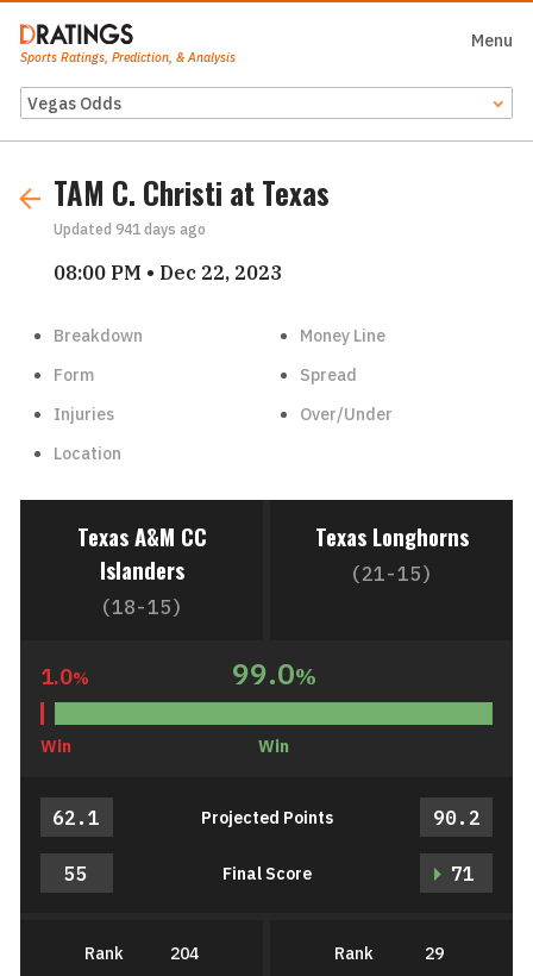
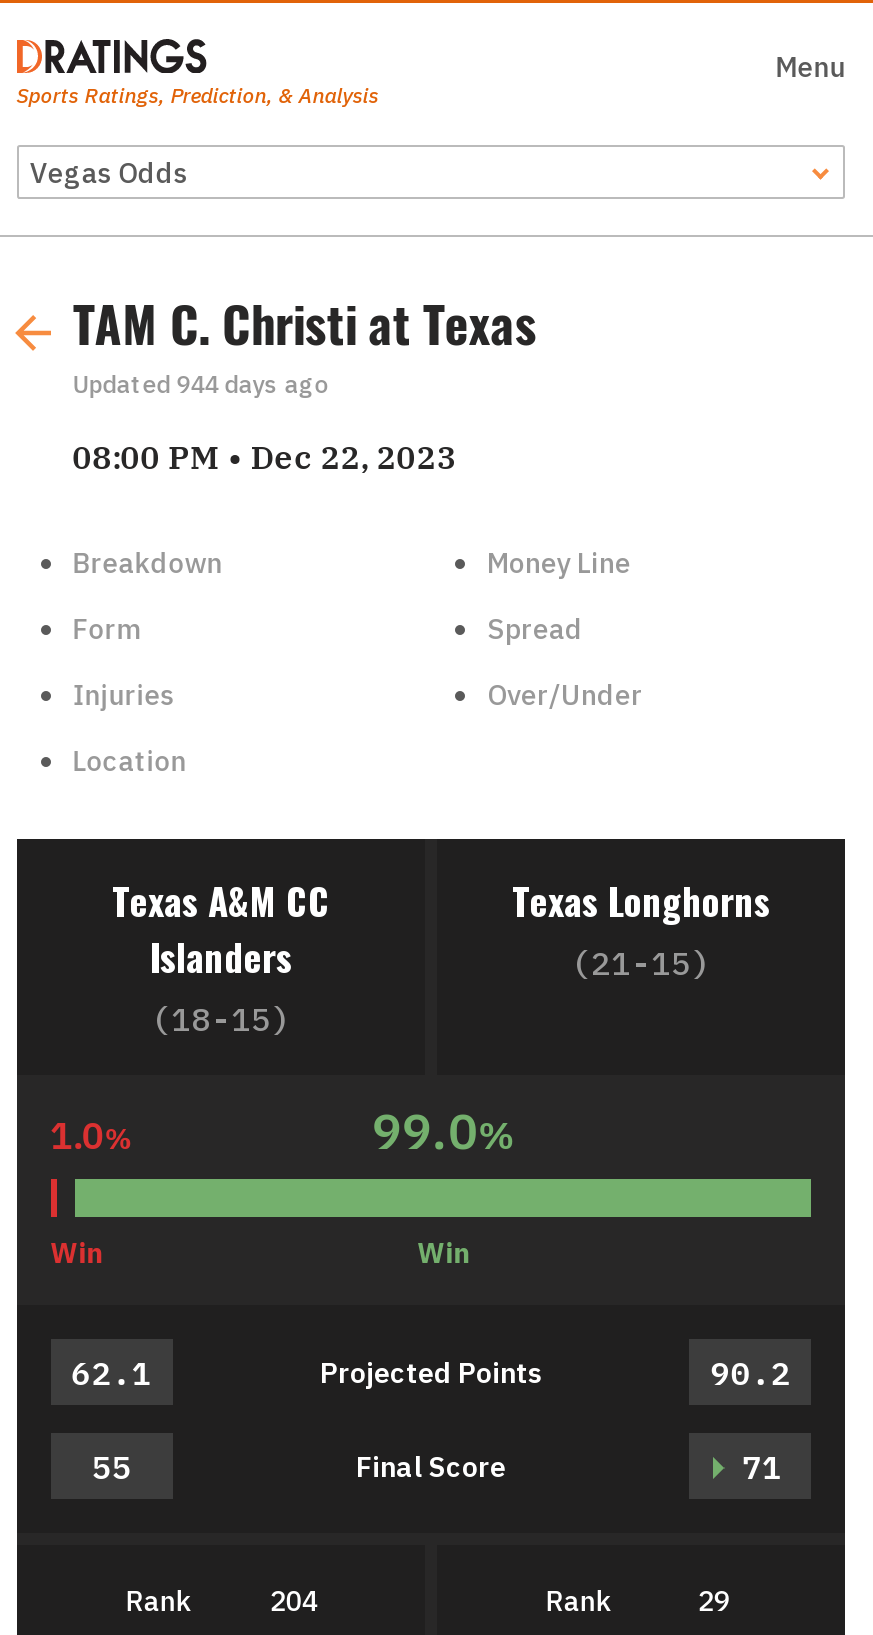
[53,220,206,238] Updated 941 days ago -> [73,369,329,399] Updated 944 days ago

